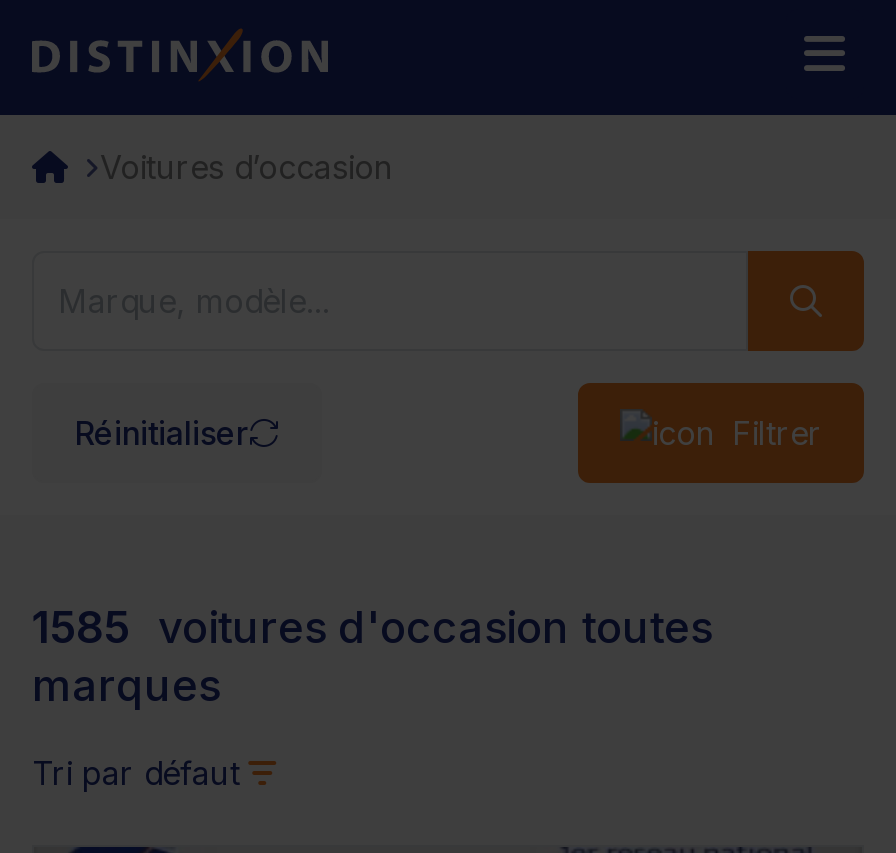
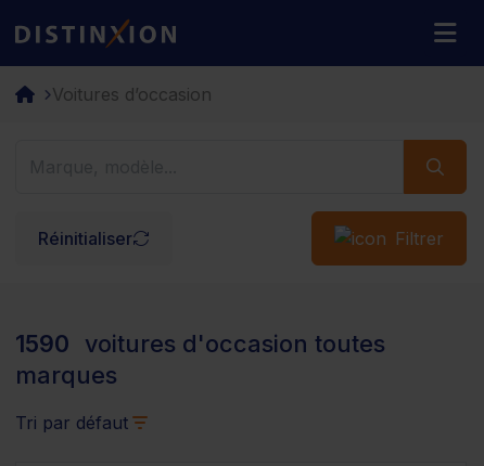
[32,601,712,653] 1585 voitures d'occasion toutes -> [15,329,385,358] 1590 voitures d'occasion toutes

